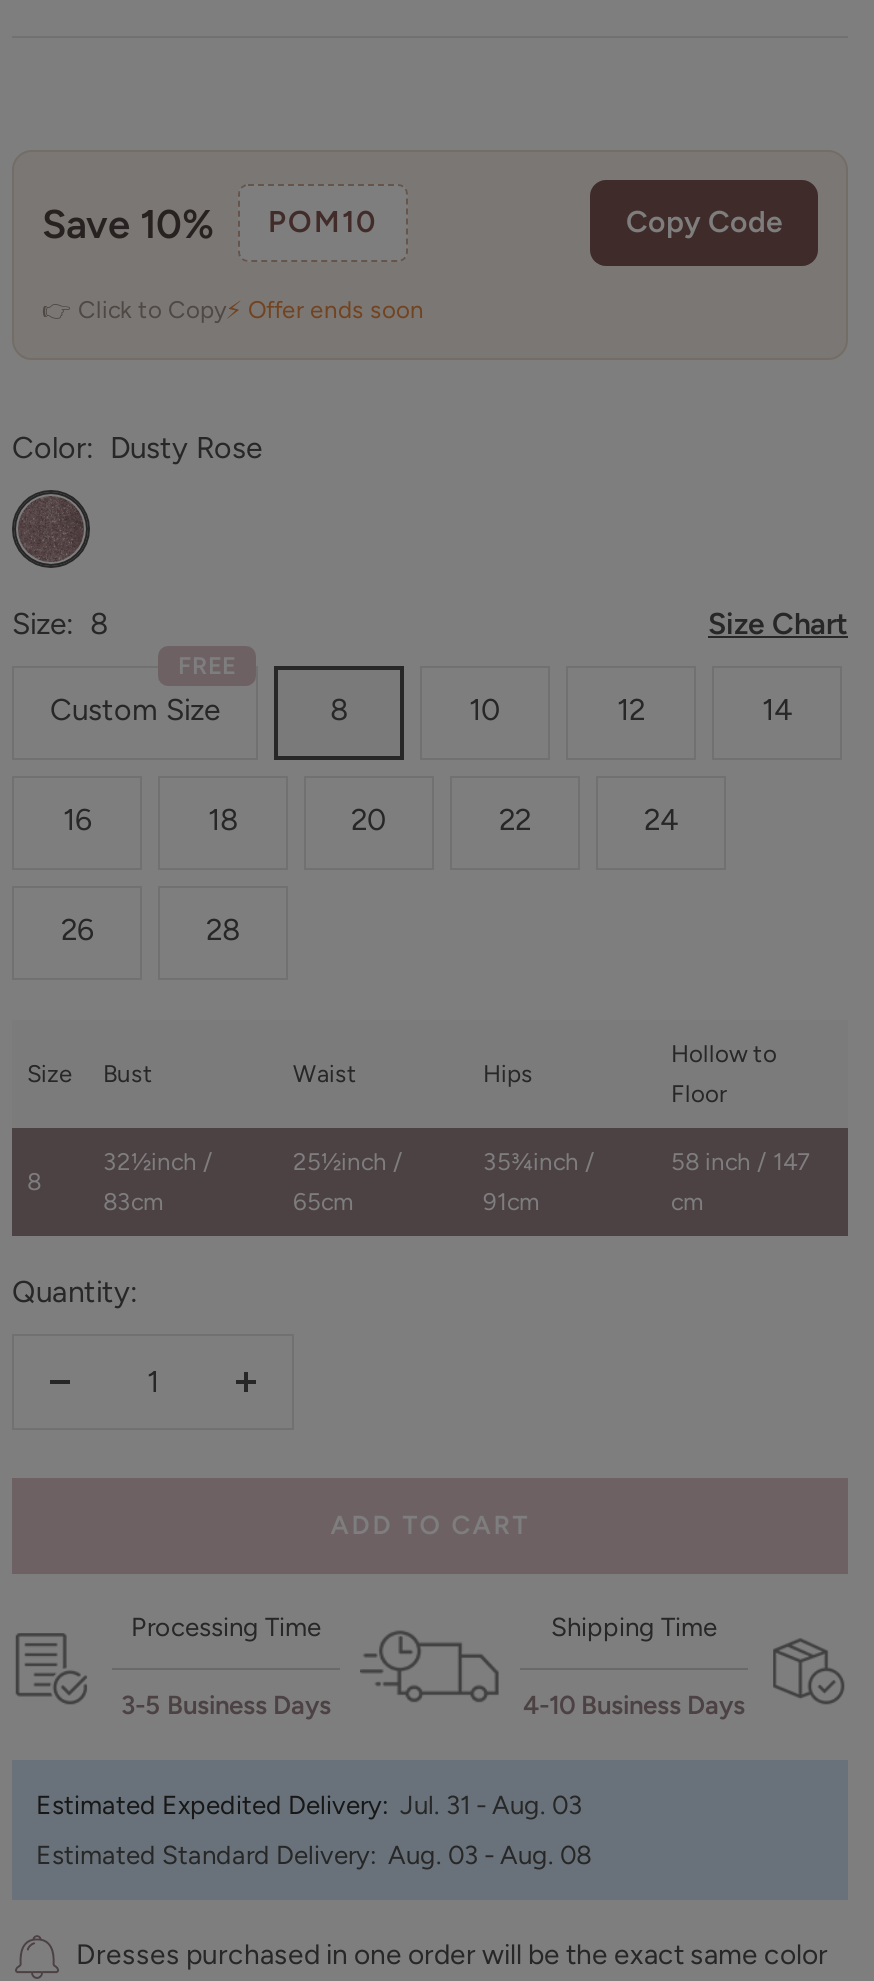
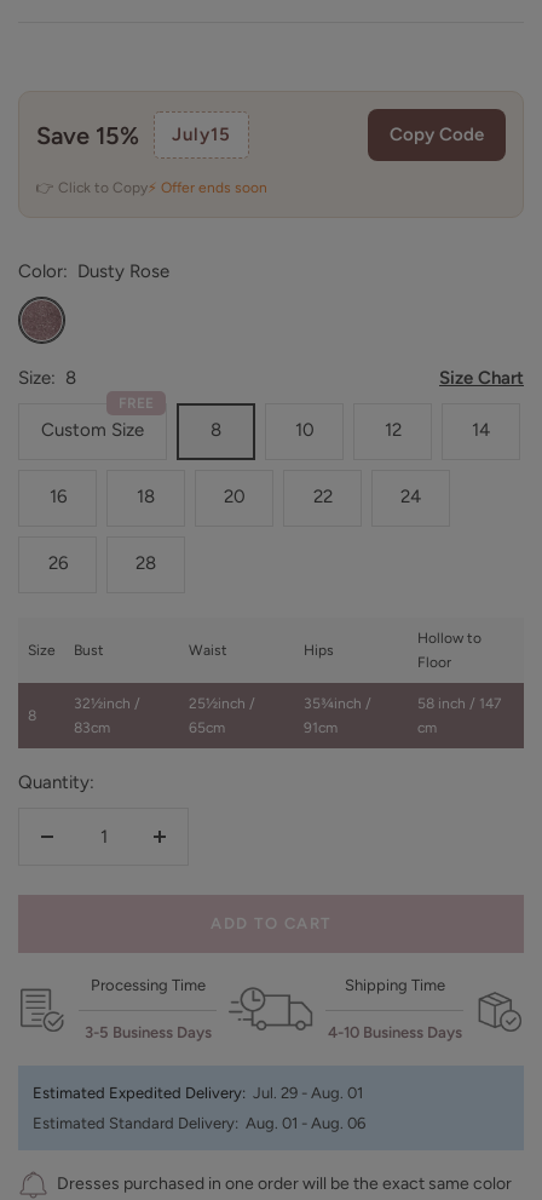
[42,200,378,248] Save 10% | POM10 -> [36,121,231,150] Save 15% | July15
[36,1790,582,1820] Estimated Expedited Delivery: Jul. 31 - Aug. 03 -> [33,1084,363,1102] Estimated Expedited Delivery: Jul. 29 - Aug. 01
[36,1840,592,1870] Estimated Standard Delivery: Aug. 03 - Aug. 08 -> [33,1114,365,1132] Estimated Standard Delivery: Aug. 01 - Aug. 06

